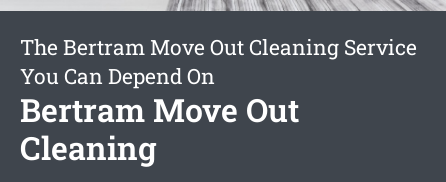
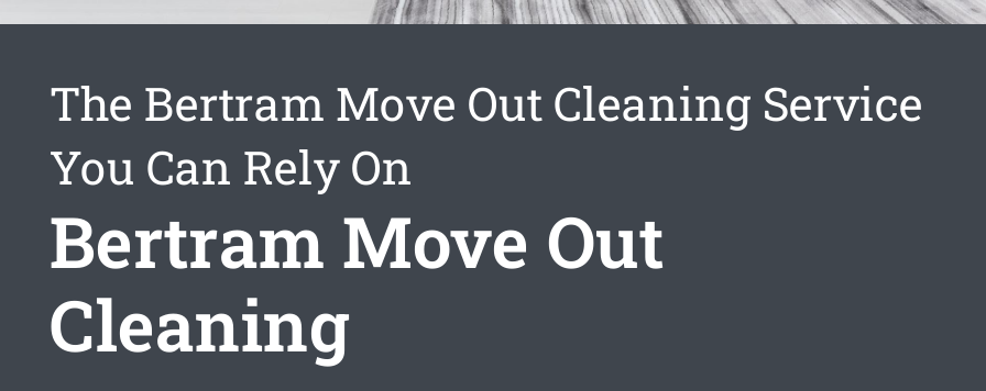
[20,62,215,90] You Can Depend On -> [49,136,412,198] You Can Rely On

